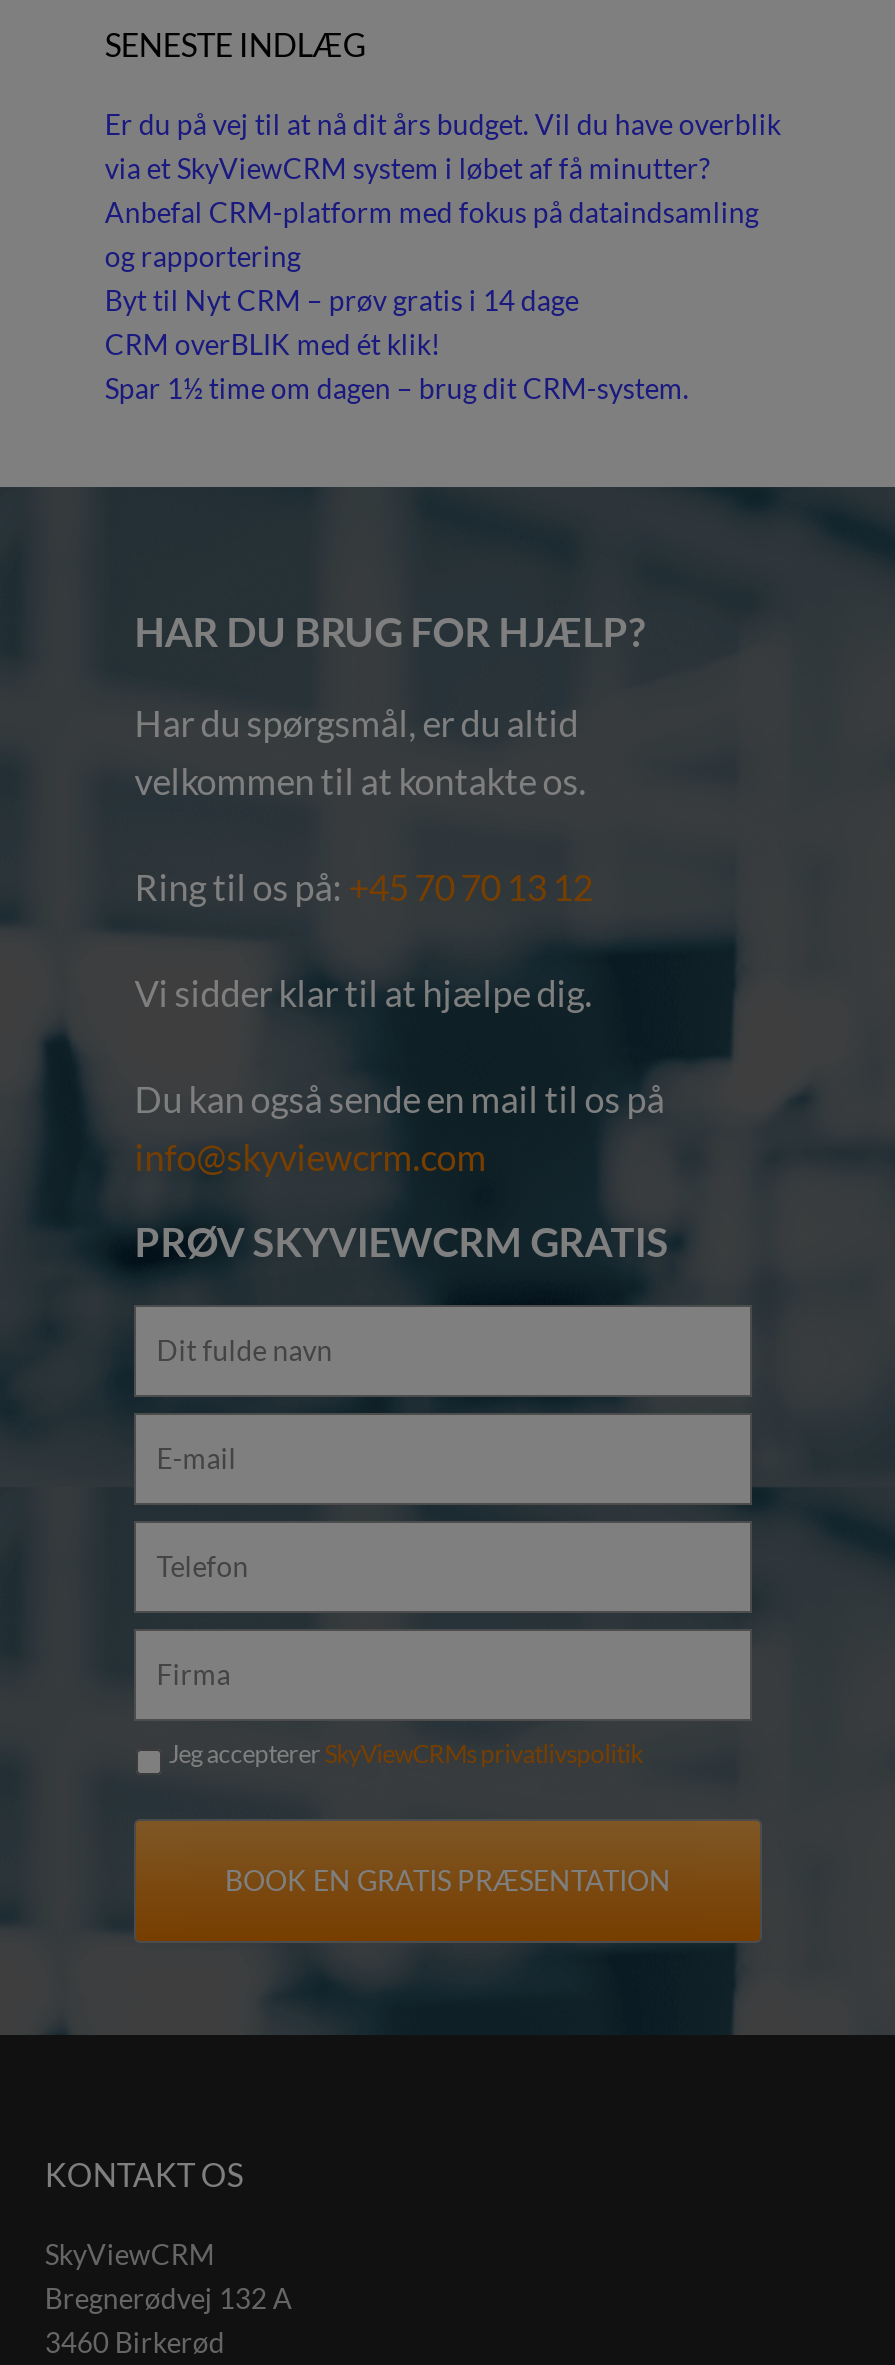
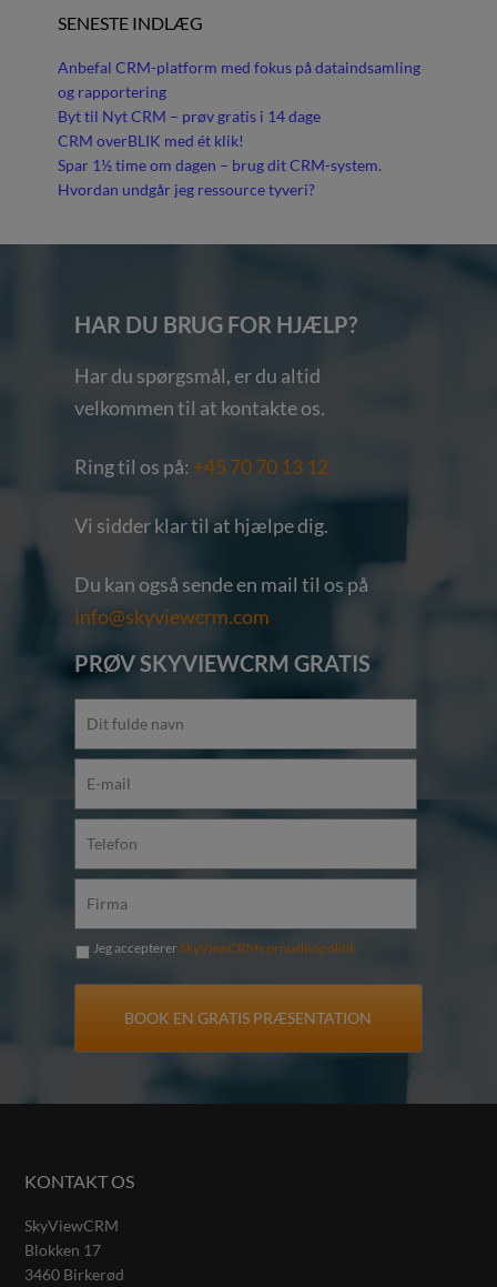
[105,107,781,185] Er du på vej til at nå dit års budget. Vil du have overblik | via et SkyViewCRM system i løbet af få minutter? -> none
moved [105,195,759,405] -> [58,58,421,174]: Anbefal CRM-platform med fokus på dataindsamling | og rapportering | Byt til Nyt CRM – prøv gratis i 14 dage | CRM overBLIK med ét klik! | Spar 1½ time om dagen – brug dit CRM-system.
none -> [58,180,316,199] Hvordan undgår jeg ressource tyveri?
[45,2281,293,2315] Bregnerødvej 132 A -> [25,1240,101,1259] Blokken 17

